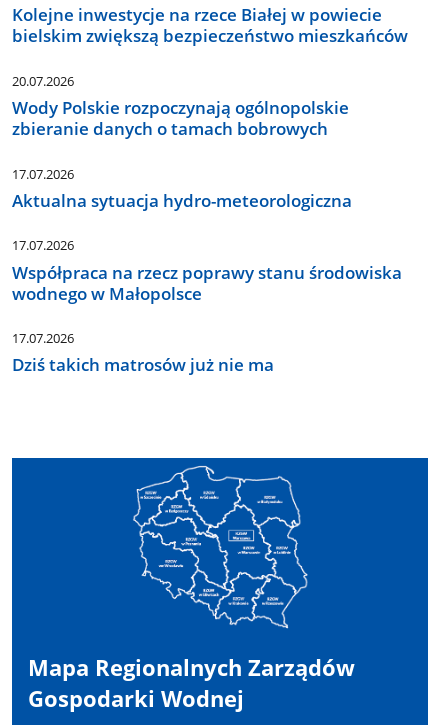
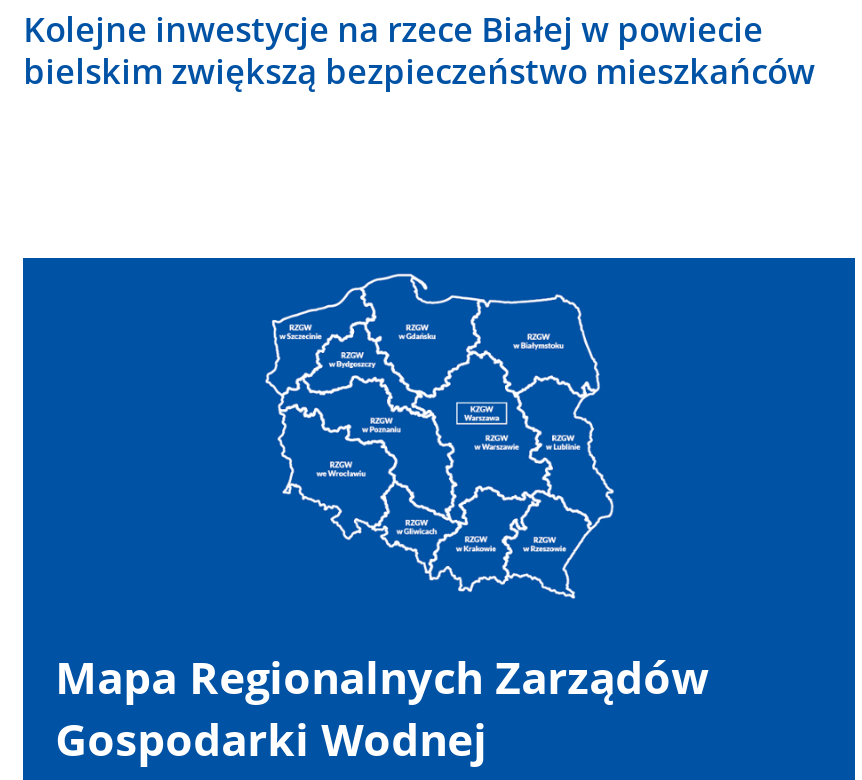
[12,72,402,376] 20.07.2026 | Wody Polskie rozpoczynają ogólnopolskie | zbieranie danych o tamach bobrowych | 17.07.2026 | Aktualna sytuacja hydro-meteorologiczna | 17.07.2026 | Współpraca na rzecz poprawy stanu środowiska | wodnego w Małopolsce | 17.07.2026 | Dziś takich matrosów już nie ma -> none

